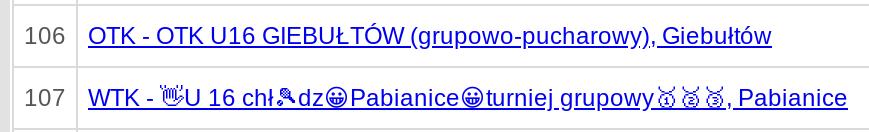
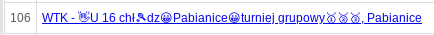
[24,22,772,112] OTK - OTK U16 GIEBUŁTÓW (grupowo-pucharowy), Giebułtów | 107 -> none

